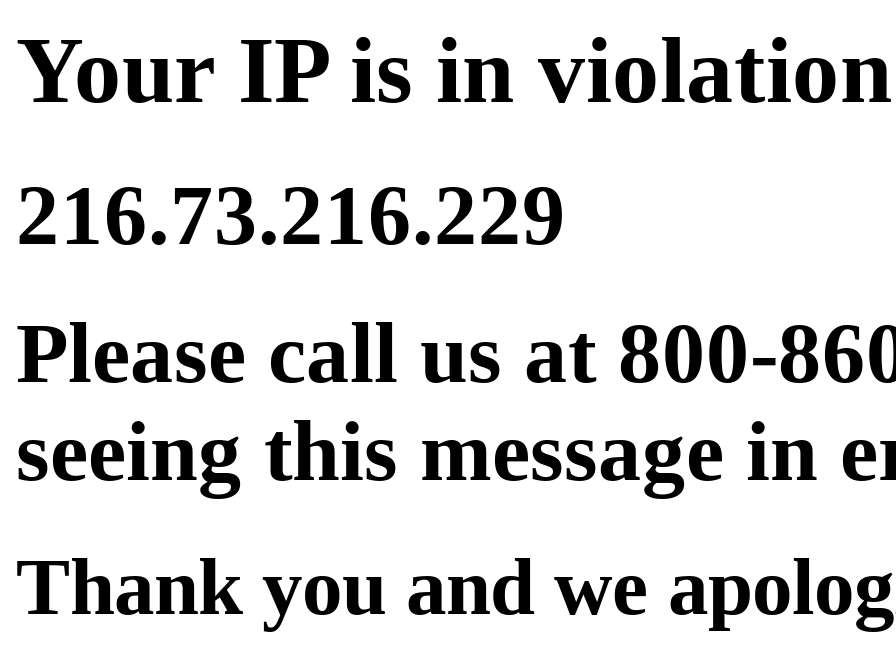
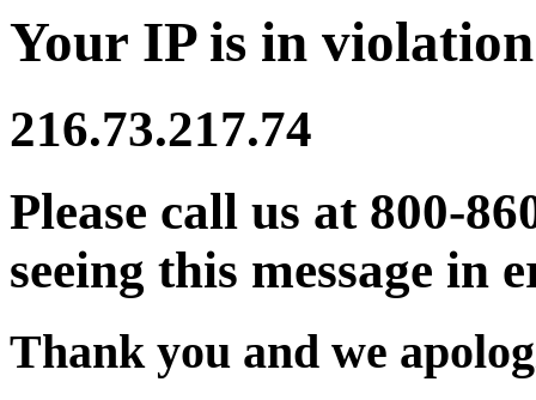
[16,169,566,263] 216.73.216.229 -> [10,101,312,157] 216.73.217.74

